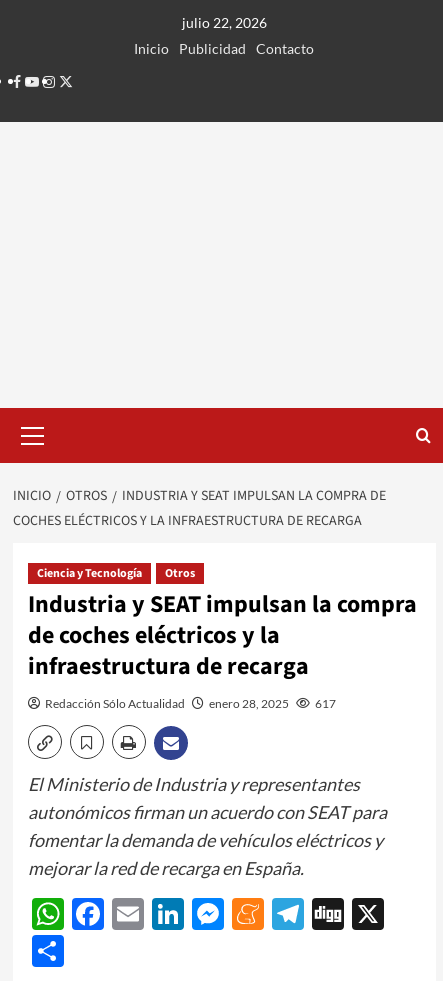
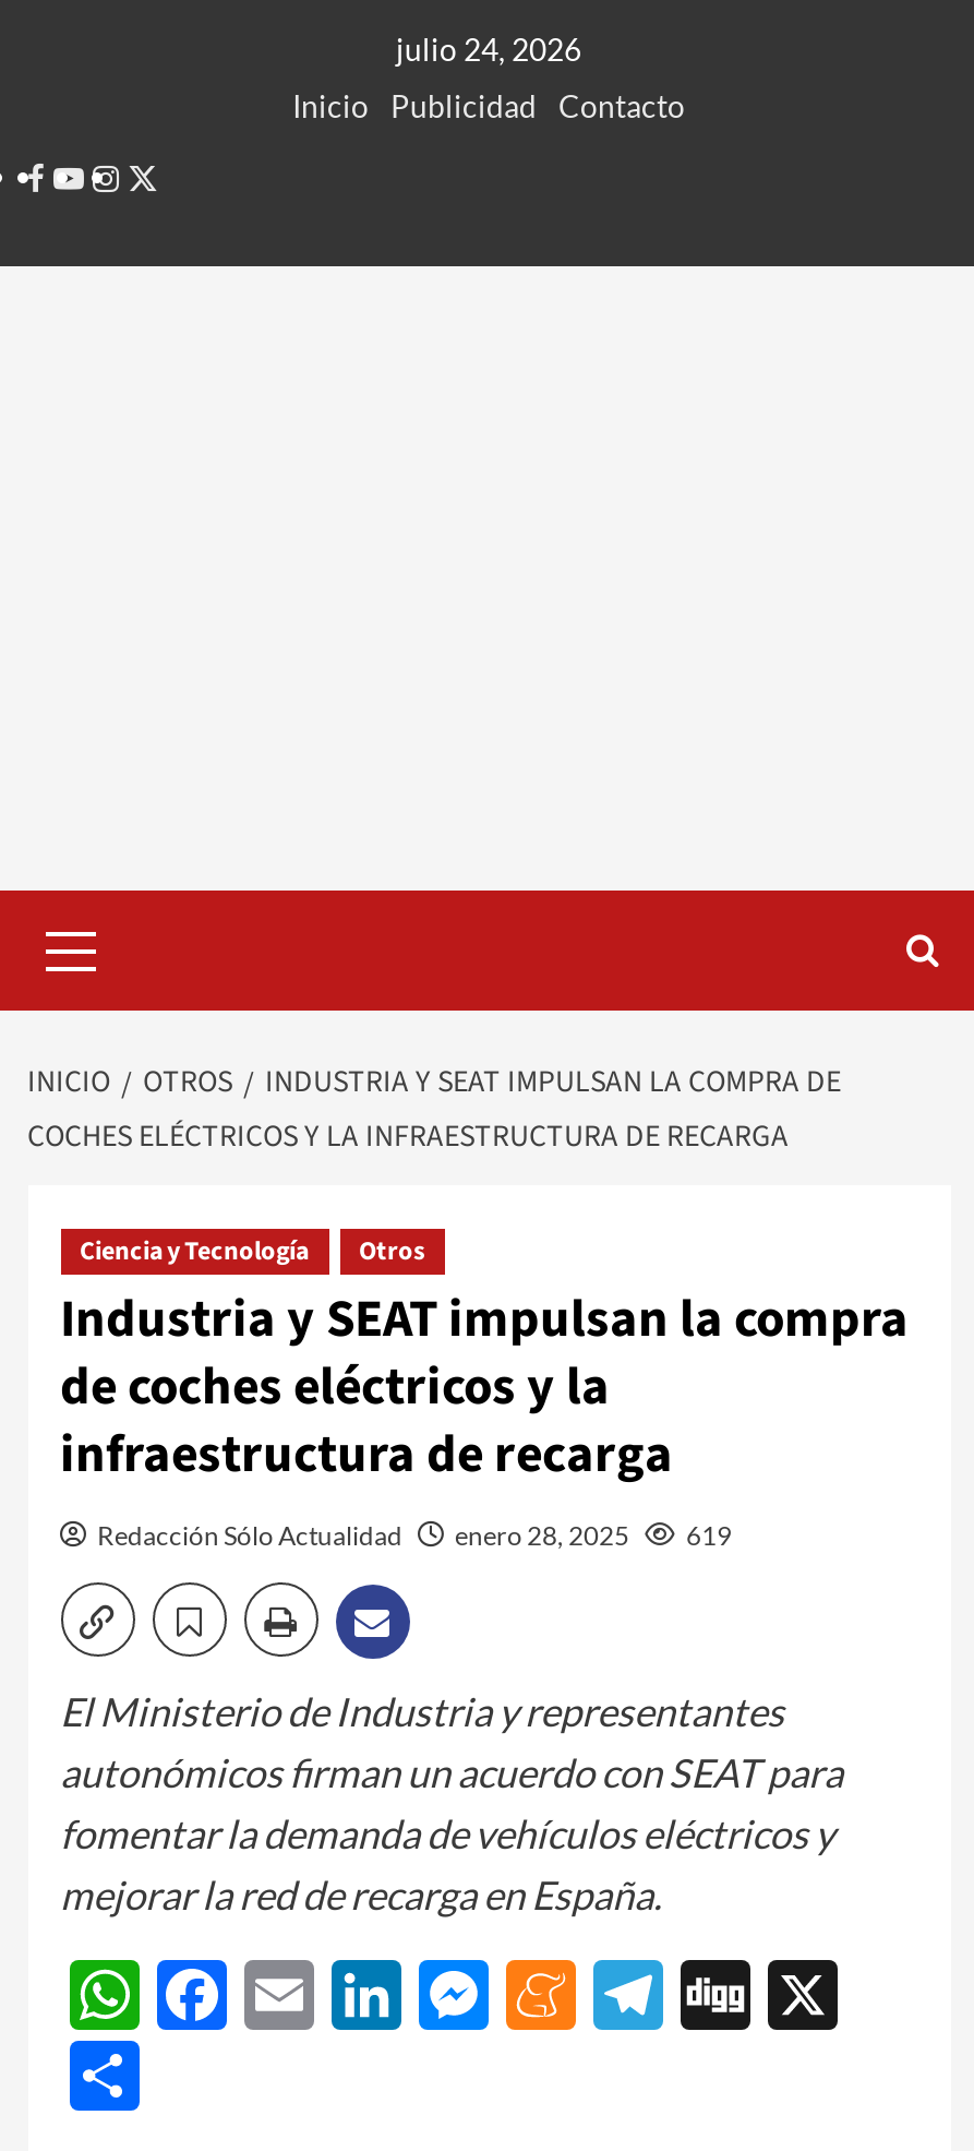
[181,14,266,31] julio 22, 2026 -> [396,31,581,68] julio 24, 2026
[44,696,335,711] Redacción Sólo Actualidad enero 28, 2025 617 -> [97,1519,732,1552] Redacción Sólo Actualidad enero 28, 2025 619

